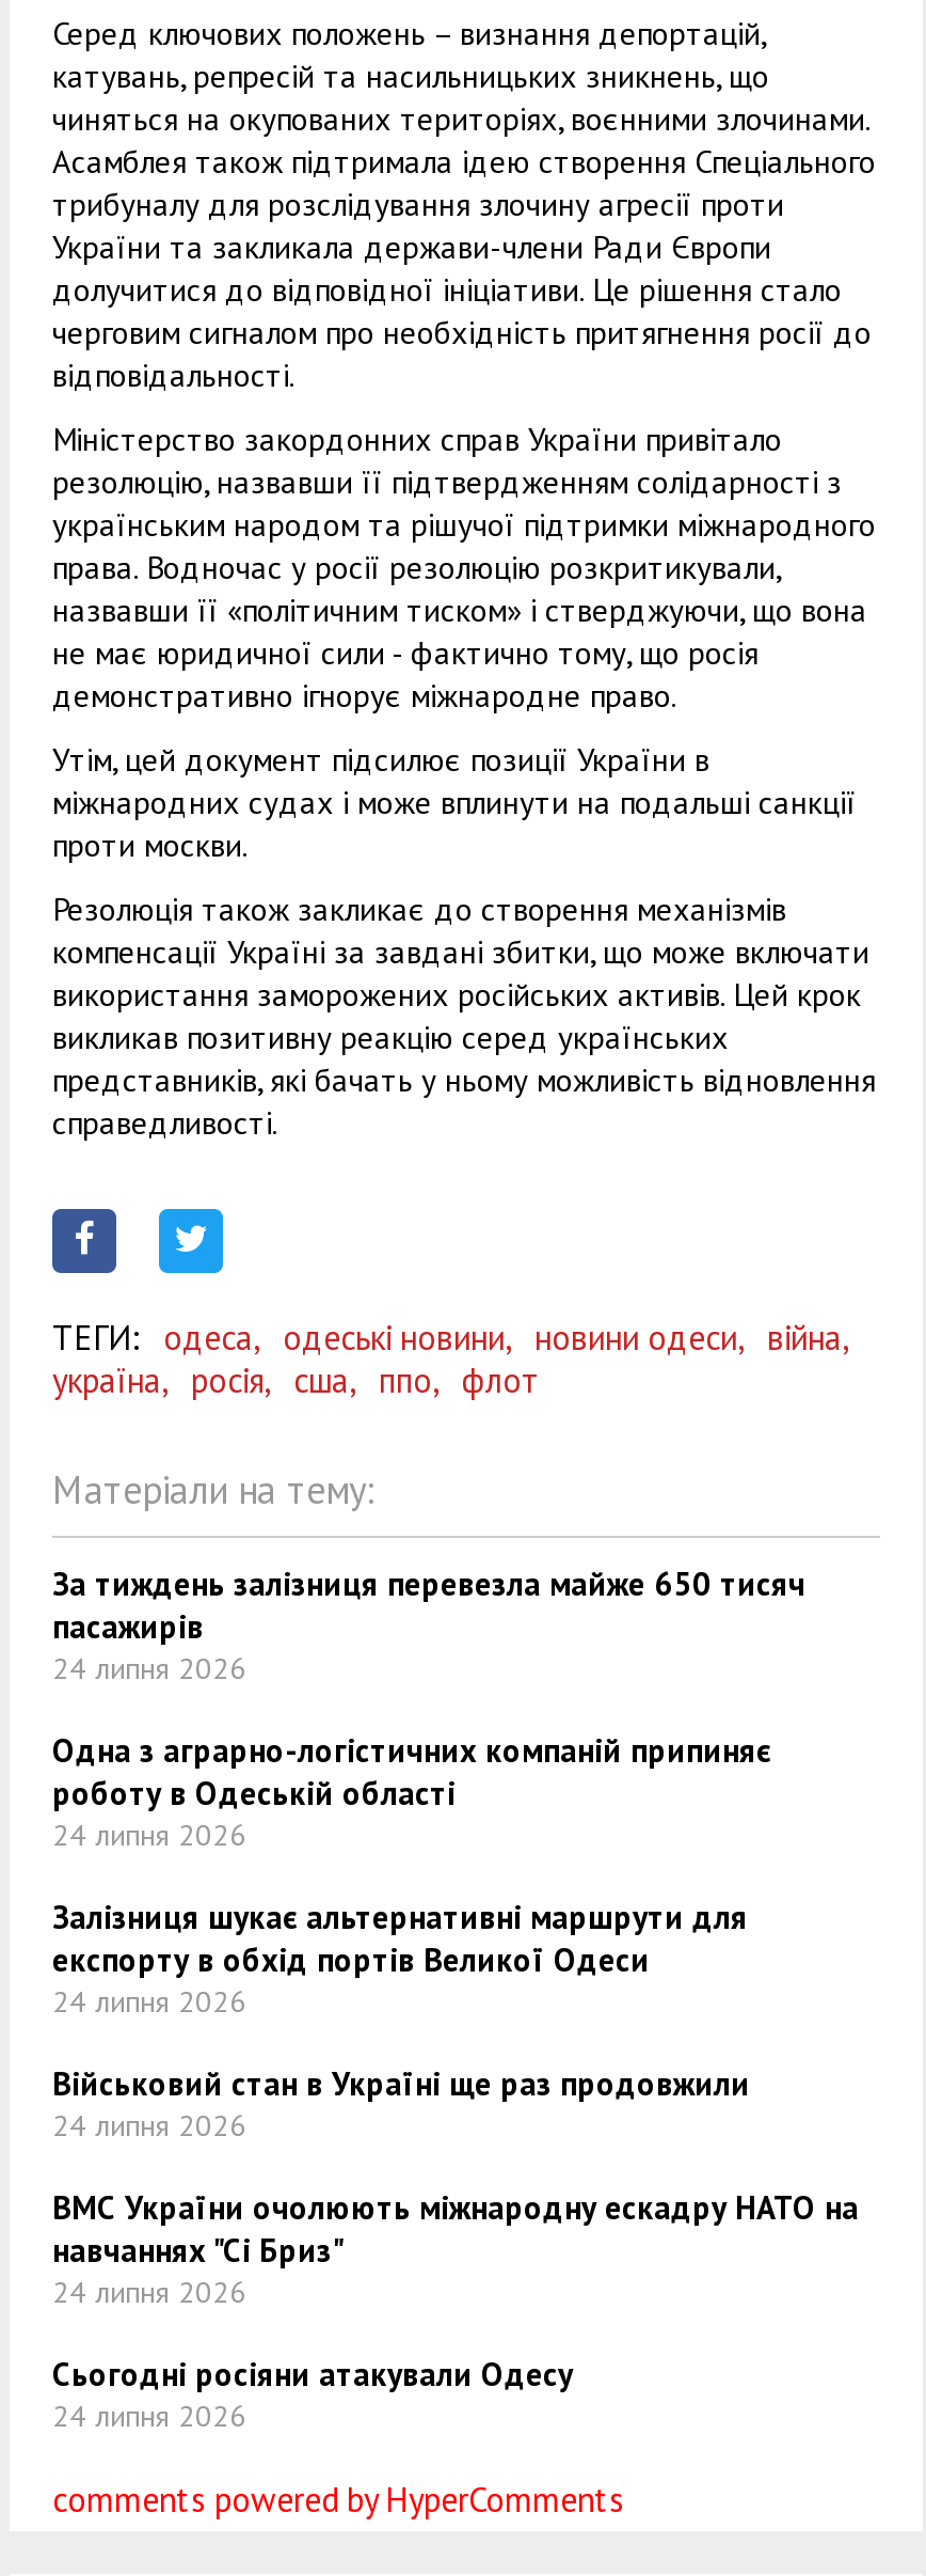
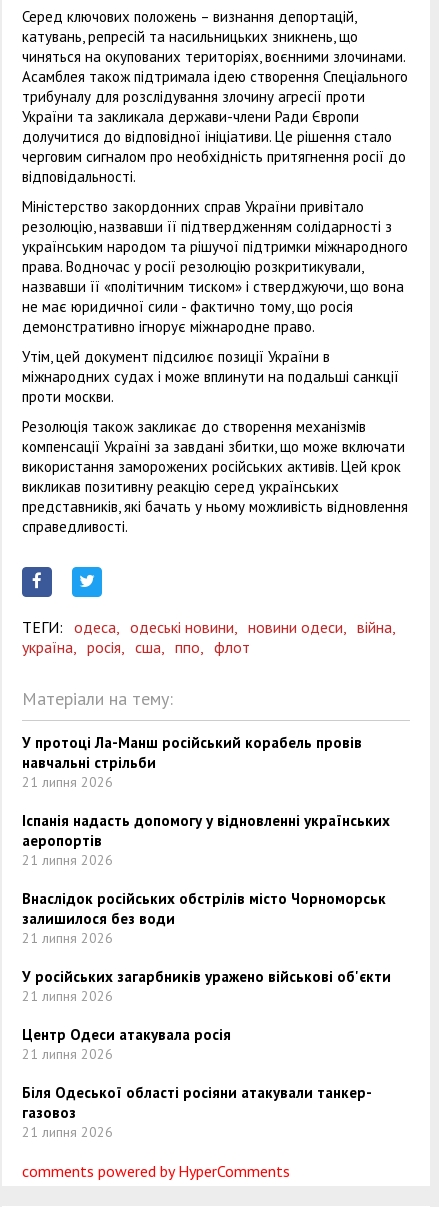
[52,1564,805,1688] За тиждень залізниця перевезла майже 650 тисяч | пасажирів | 24 липня 2026 -> [22,733,362,791] У протоці Ла-Манш російський корабель провів | навчальні стрільби | 21 липня 2026
[52,1731,771,1855] Одна з аграрно-логістичних компаній припиняє | роботу в Одеській області | 24 липня 2026 -> [22,811,390,869] Іспанія надасть допомогу у відновленні українських | аеропортів | 21 липня 2026
[52,1897,748,2021] Залізниця шукає альтернативні маршрути для | експорту в обхід портів Великої Одеси | 24 липня 2026 -> [22,889,386,947] Внаслідок російських обстрілів місто Чорноморськ | залишилося без води | 21 липня 2026
[52,2064,750,2145] Військовий стан в Україні ще раз продовжили | 24 липня 2026 -> [22,967,391,1005] У російських загарбників уражено військові об'єкти | 21 липня 2026
[52,2188,859,2312] ВМС України очолюють міжнародну ескадру НАТО на | навчаннях "Сі Бриз" | 24 липня 2026 -> [22,1025,231,1063] Центр Одеси атакувала росія | 21 липня 2026
[52,2354,573,2436] Сьогодні росіяни атакували Одесу | 24 липня 2026 -> [22,1083,372,1141] Біля Одеської області росіяни атакували танкер- | газовоз | 21 липня 2026

